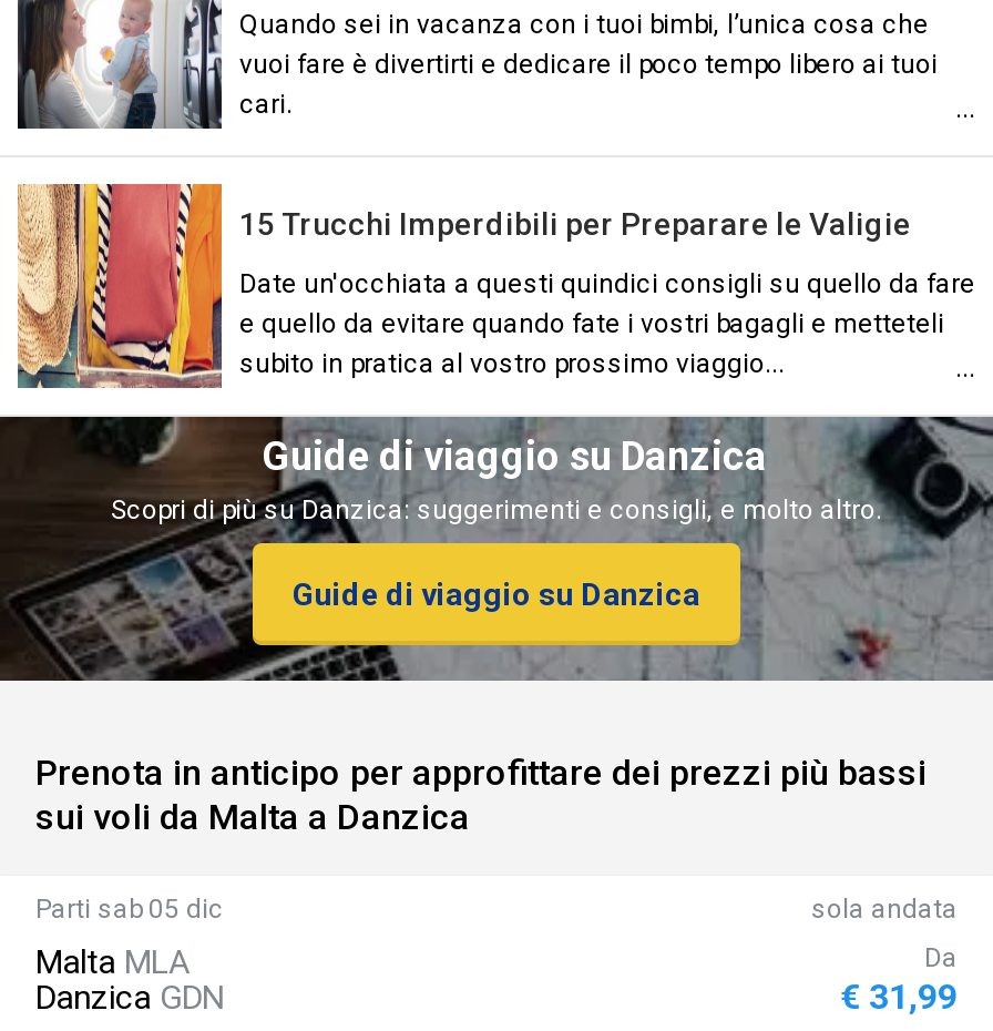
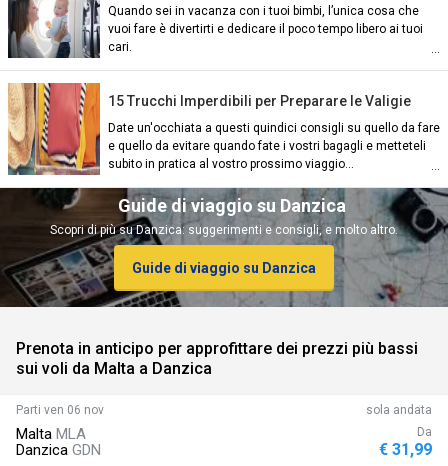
[35,893,224,924] Parti sab 05 dic -> [16,403,104,417] Parti ven 06 nov

